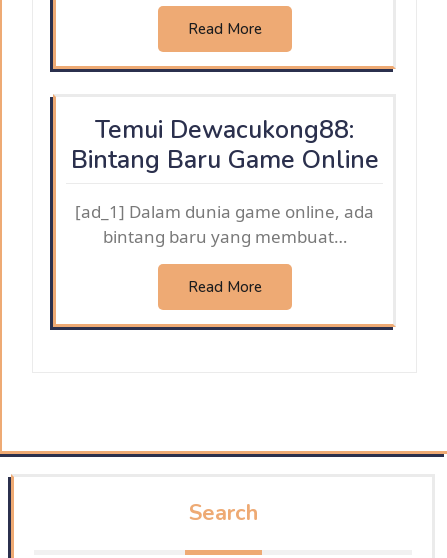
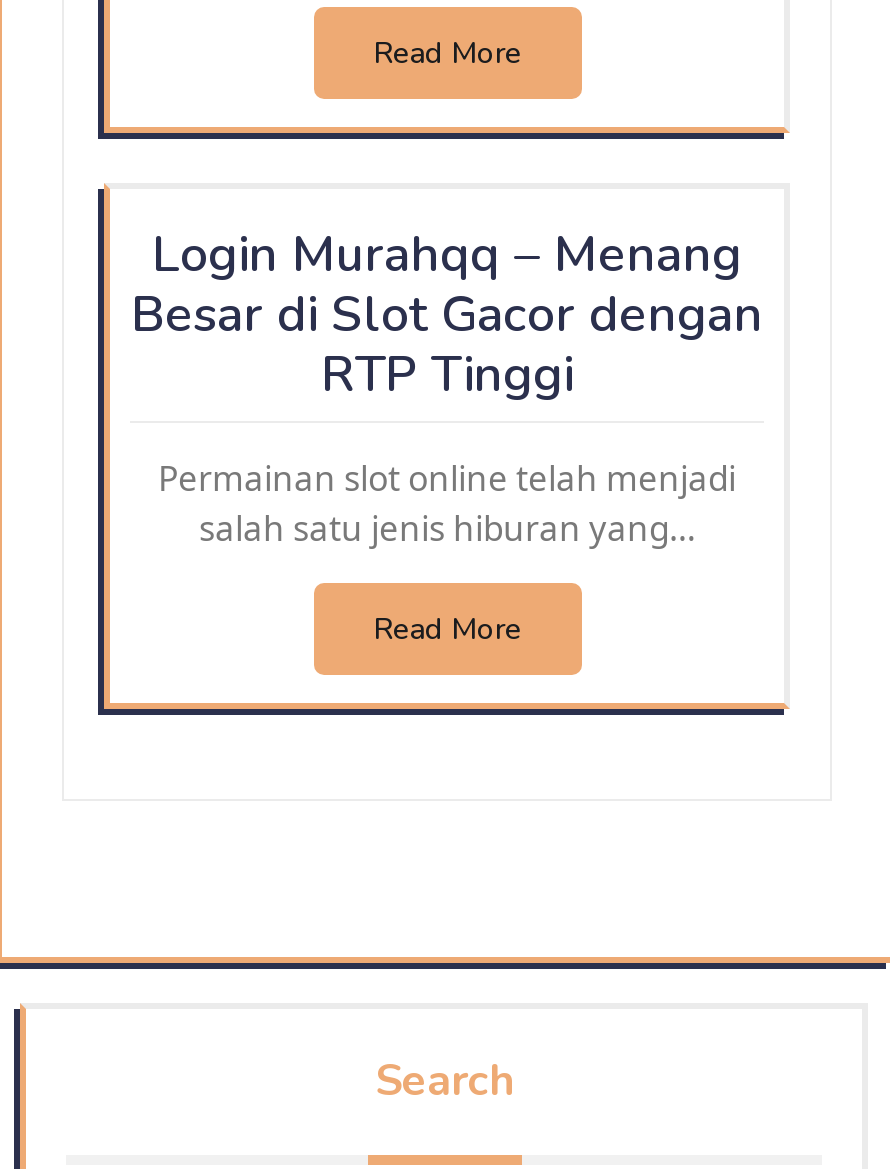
[70,113,378,177] Temui Dewacukong88: | Bintang Baru Game Online -> [131,220,763,408] Login Murahqq – Menang | Besar di Slot Gacor dengan | RTP Tinggi
[75,200,374,248] [ad_1] Dalam dunia game online, ada | bintang baru yang membuat… -> [158,454,736,550] Permainan slot online telah menjadi | salah satu jenis hiburan yang…

